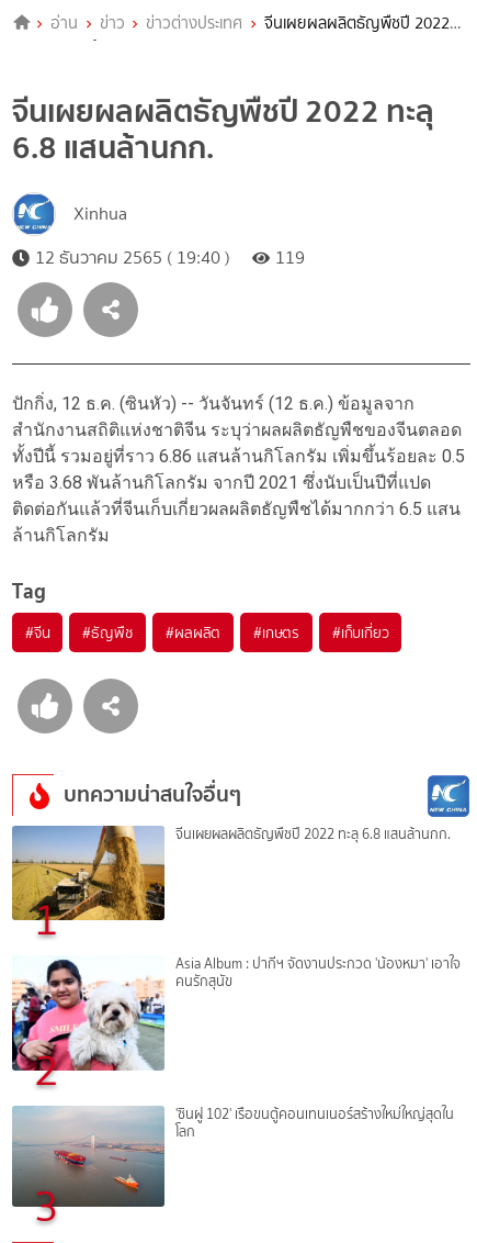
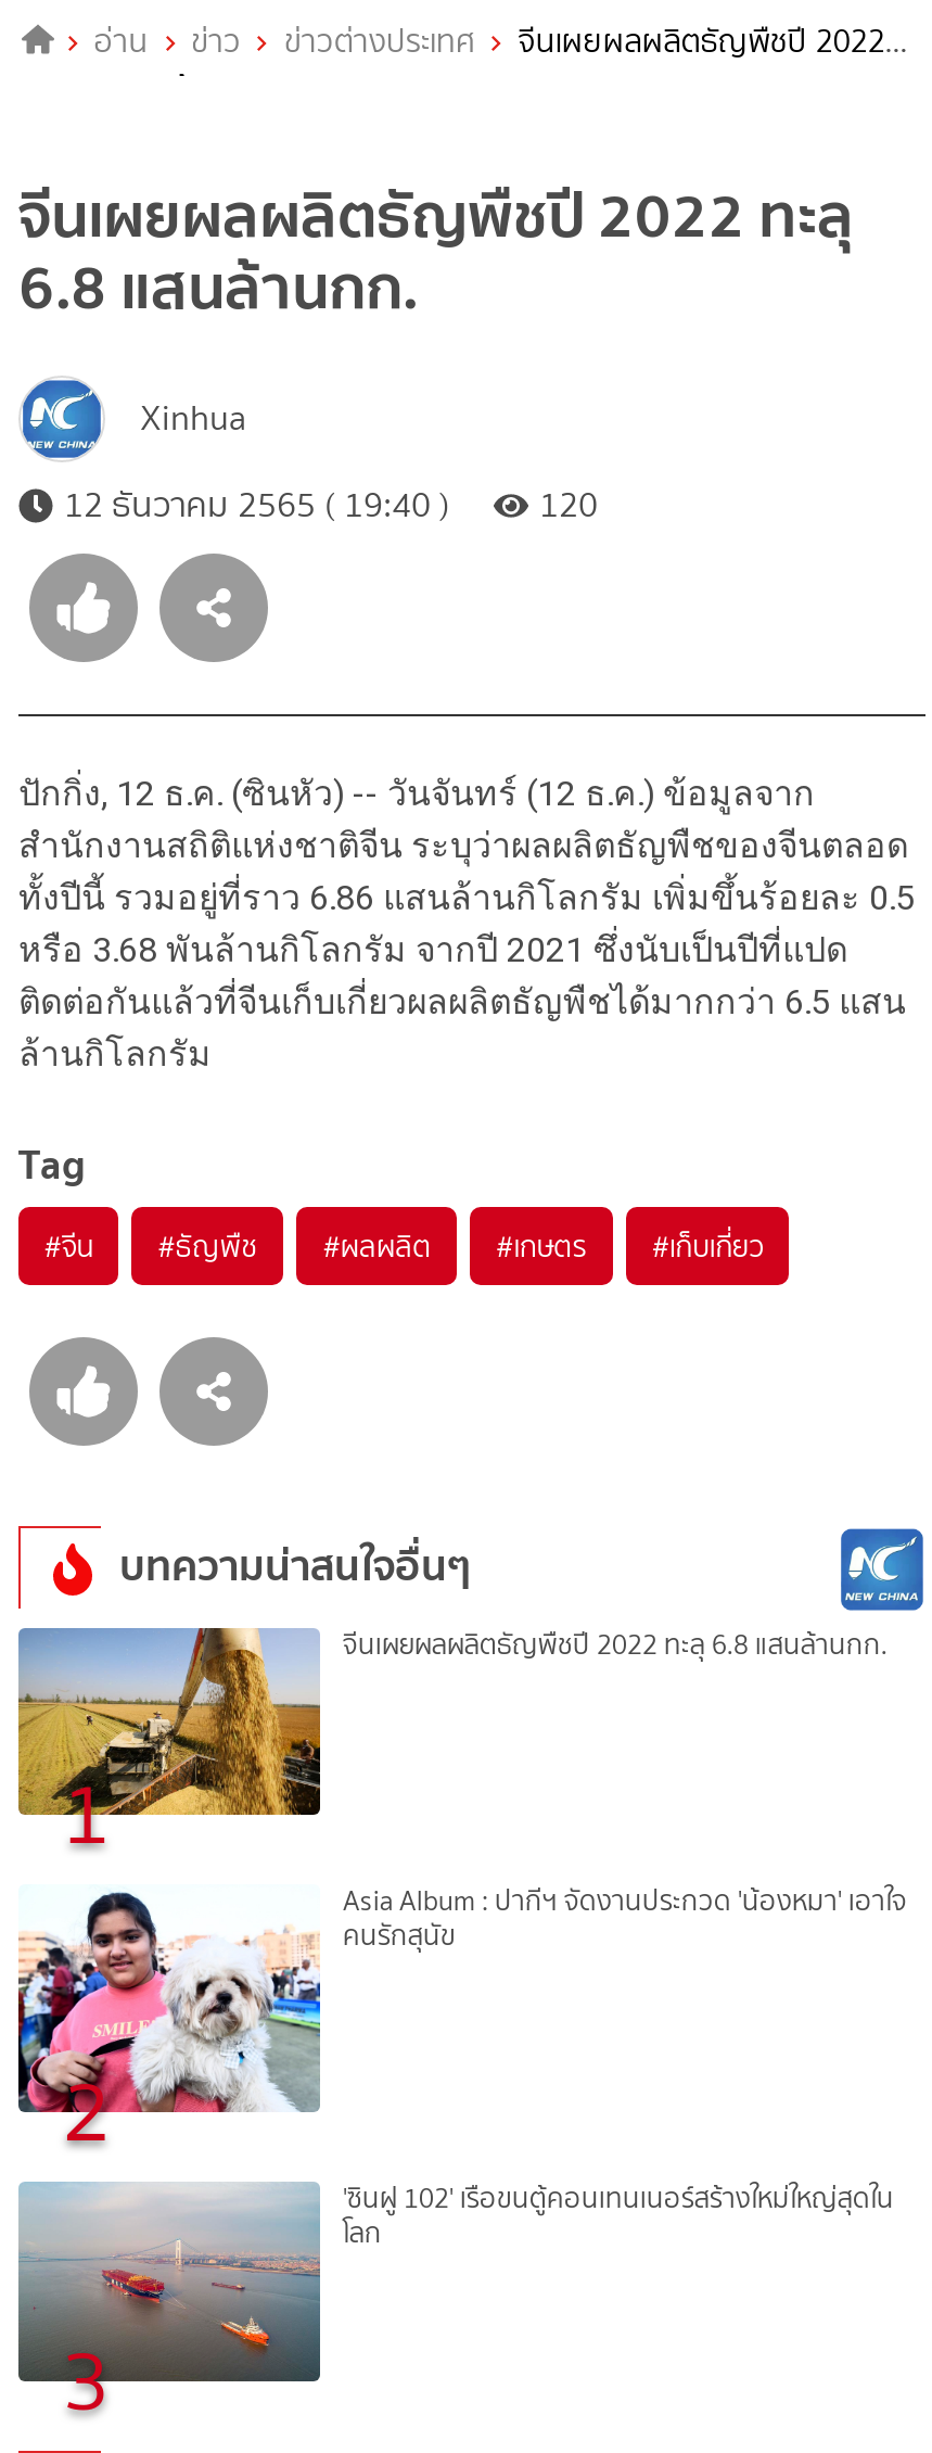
[35,245,305,270] 12 ธันวาคม 2565 ( 19:40 ) 119 -> [64,480,598,529] 12 ธันวาคม 2565 ( 19:40 ) 120

